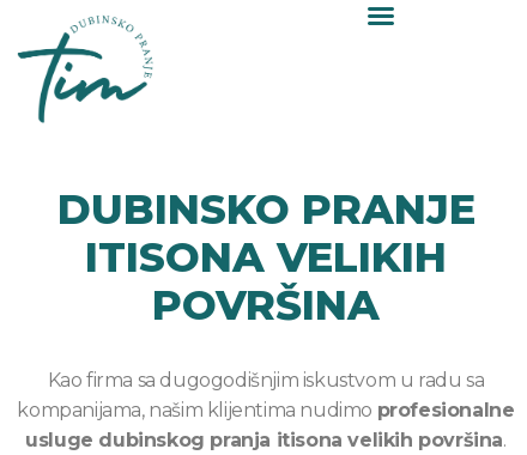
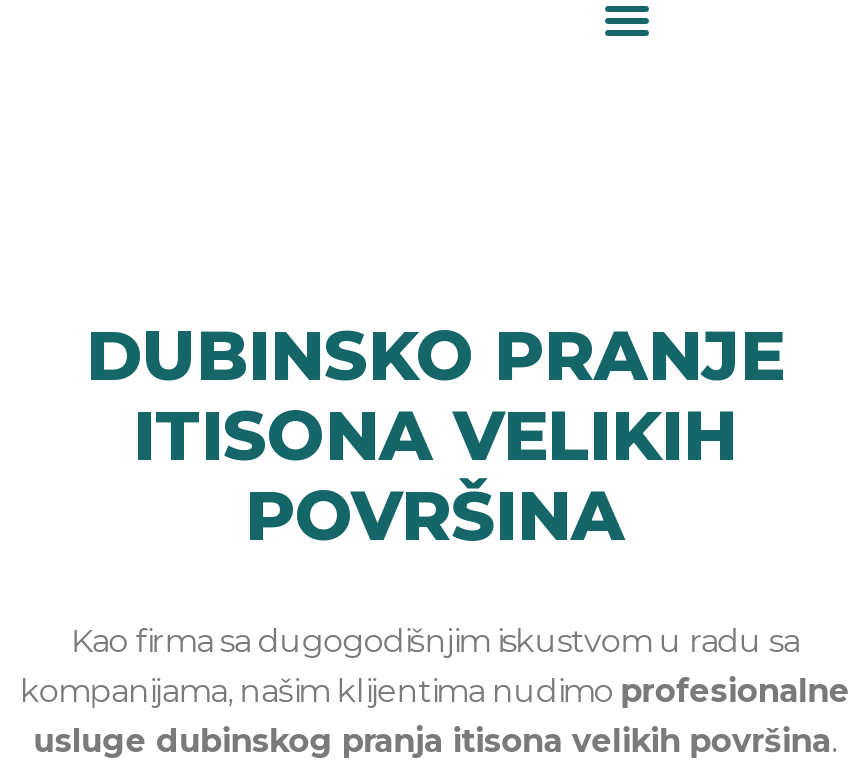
[17,14,153,123] [image] -> none

